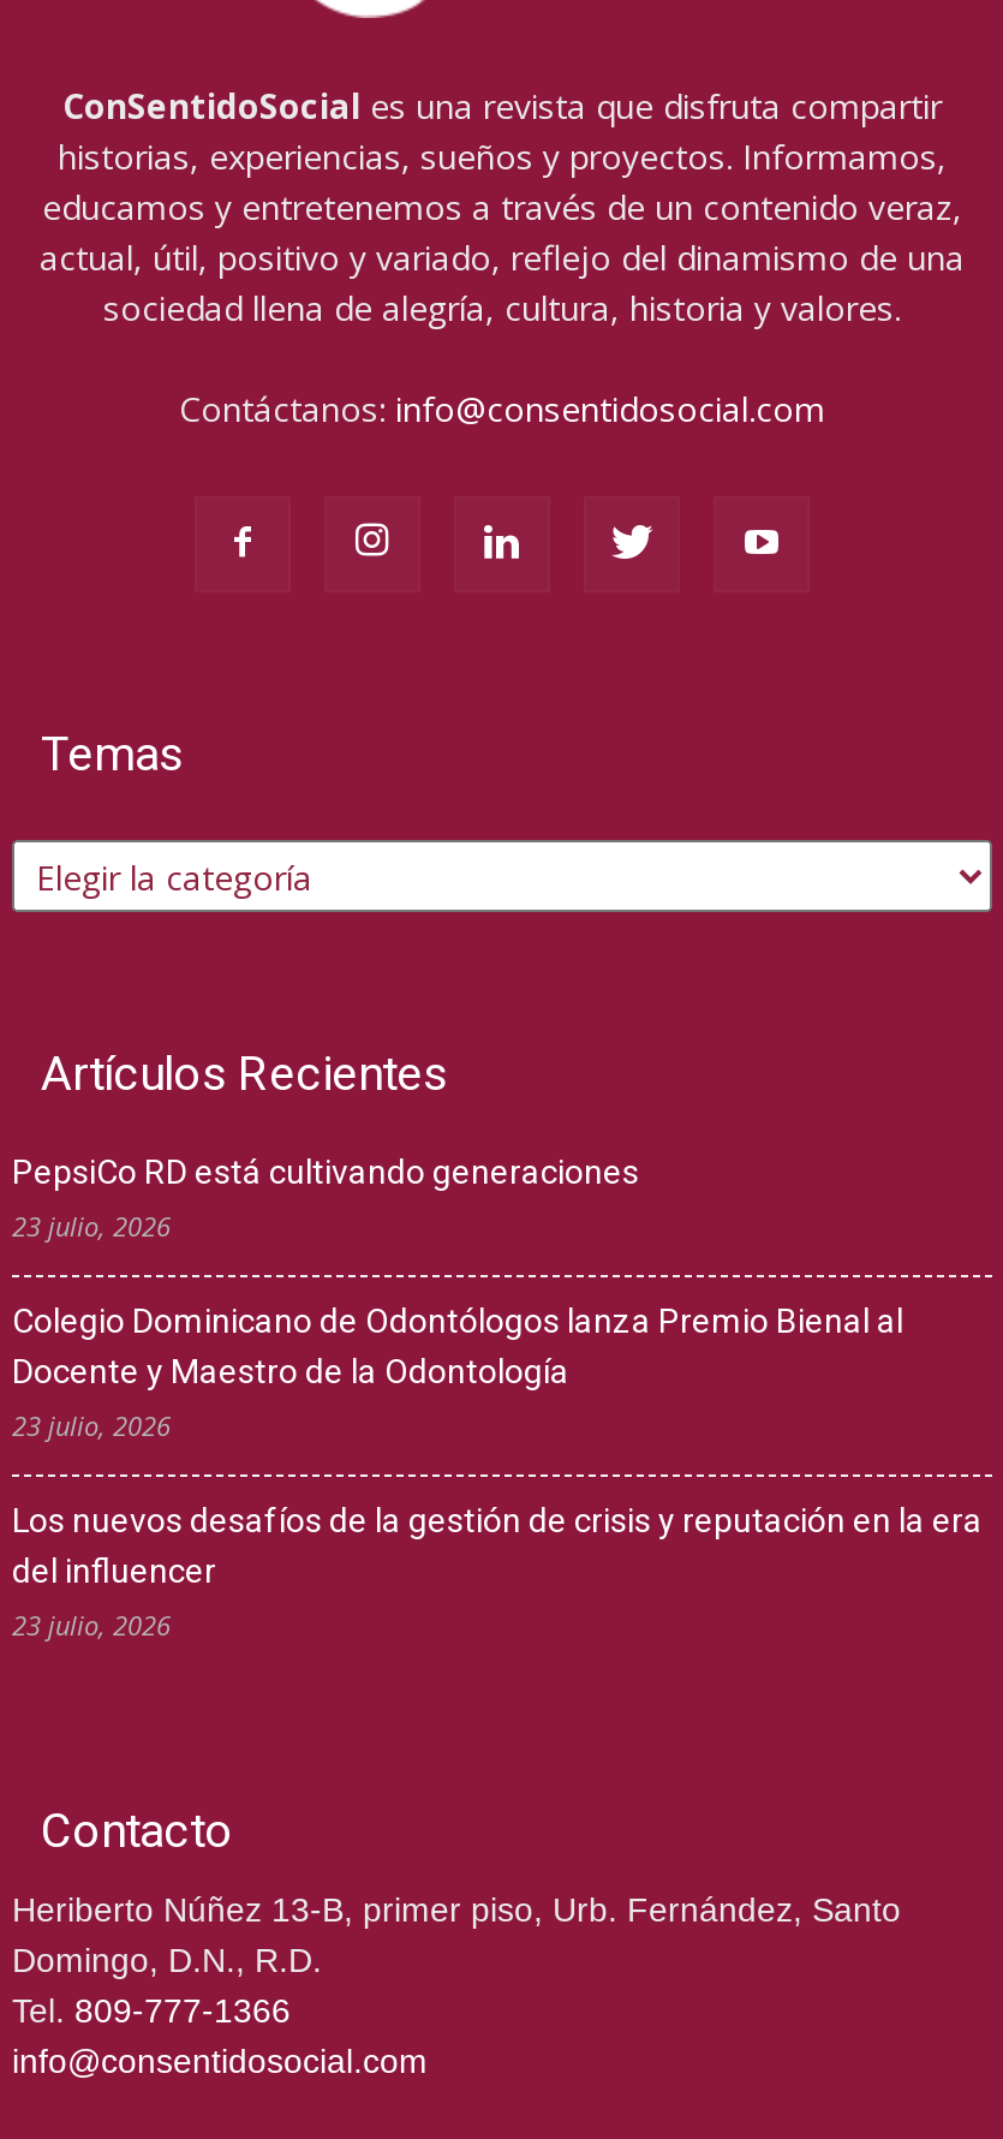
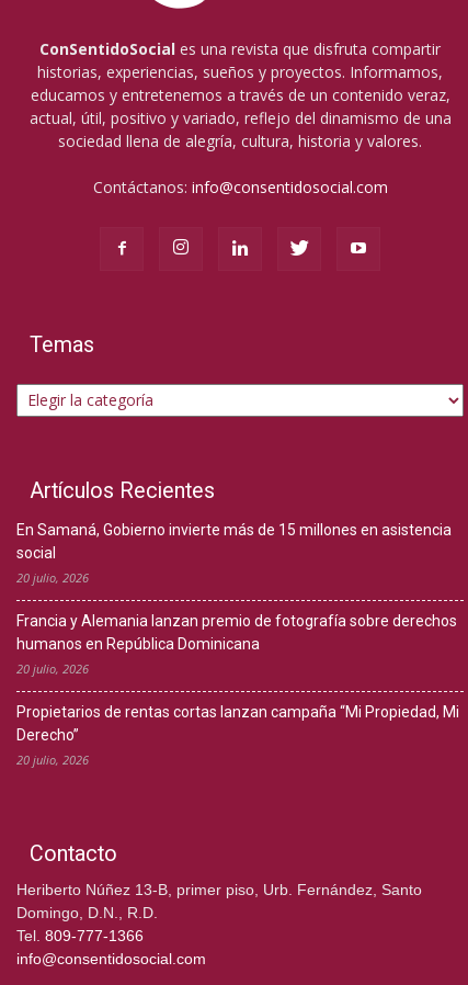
[12,1153,639,1244] PepsiCo RD está cultivando generaciones | 23 julio, 2026 -> [16,521,452,586] En Samaná, Gobierno invierte más de 15 millones en asistencia | social | 20 julio, 2026
[12,1302,903,1444] Colegio Dominicano de Odontólogos lanza Premio Bienal al | Docente y Maestro de la Odontología | 23 julio, 2026 -> [16,612,457,677] Francia y Alemania lanzan premio de fotografía sobre derechos | humanos en República Dominicana | 20 julio, 2026
[12,1502,983,1643] Los nuevos desafíos de la gestión de crisis y reputación en la era | del influencer | 23 julio, 2026 -> [16,703,459,768] Propietarios de rentas cortas lanzan campaña “Mi Propiedad, Mi | Derecho” | 20 julio, 2026

